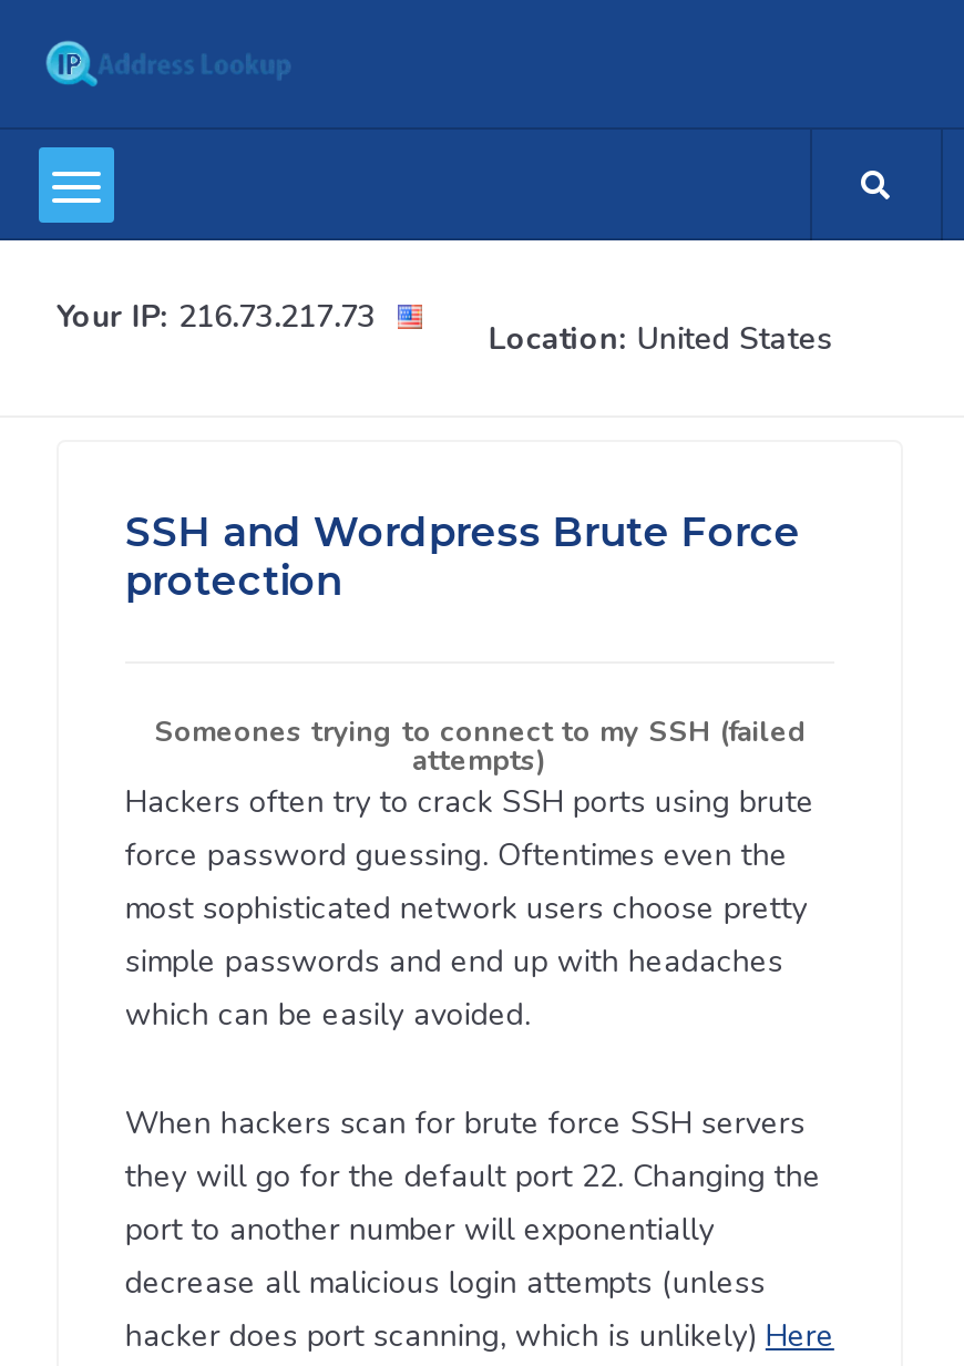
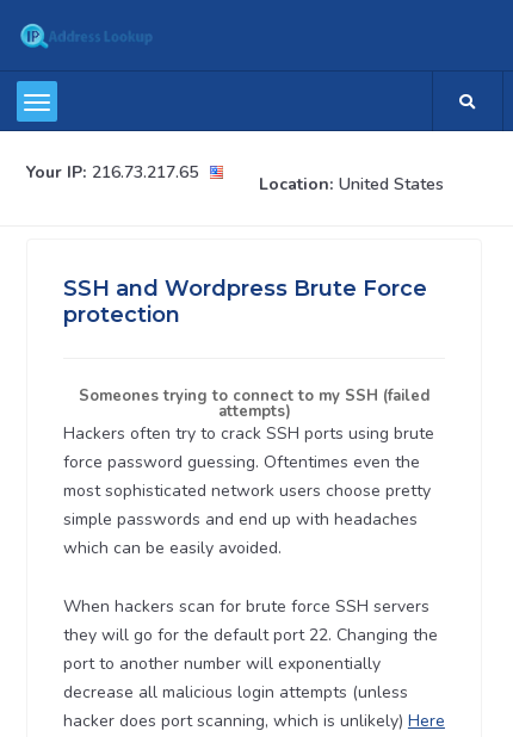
[56,296,375,338] Your IP: 216.73.217.73 -> [26,161,198,184] Your IP: 216.73.217.65

